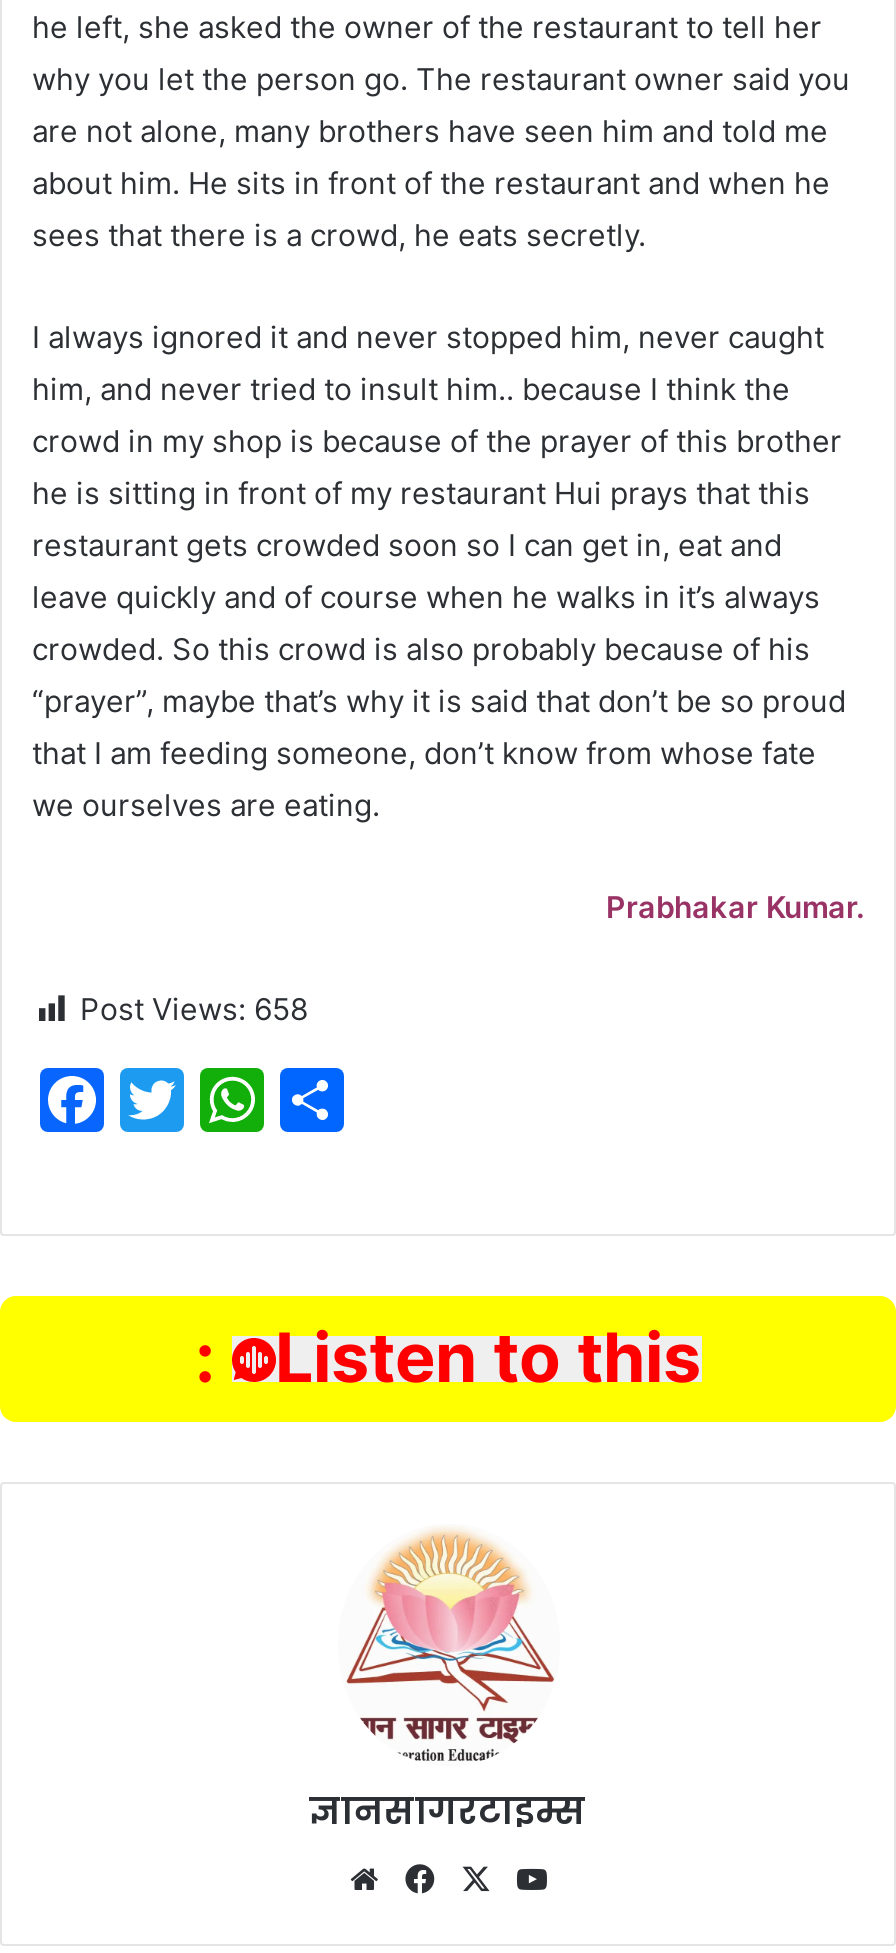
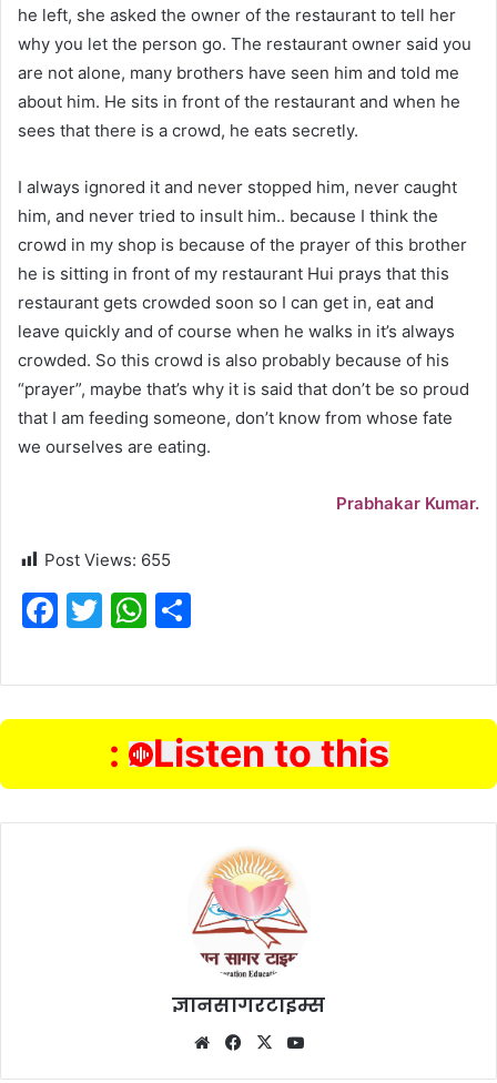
[80,989,308,1027] Post Views: 658 -> [44,549,171,570] Post Views: 655

